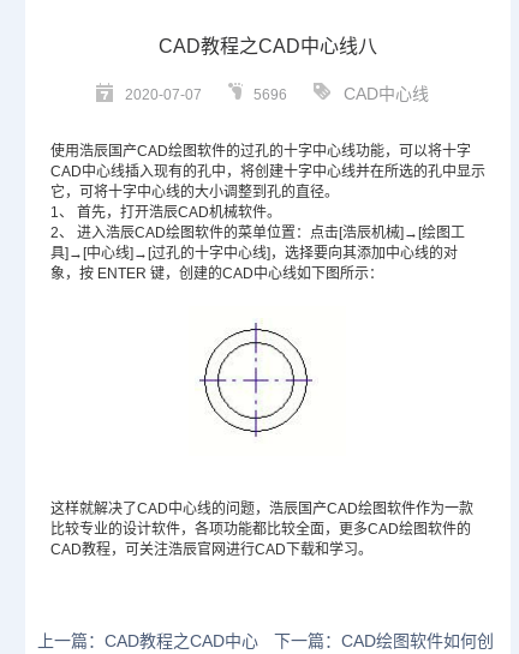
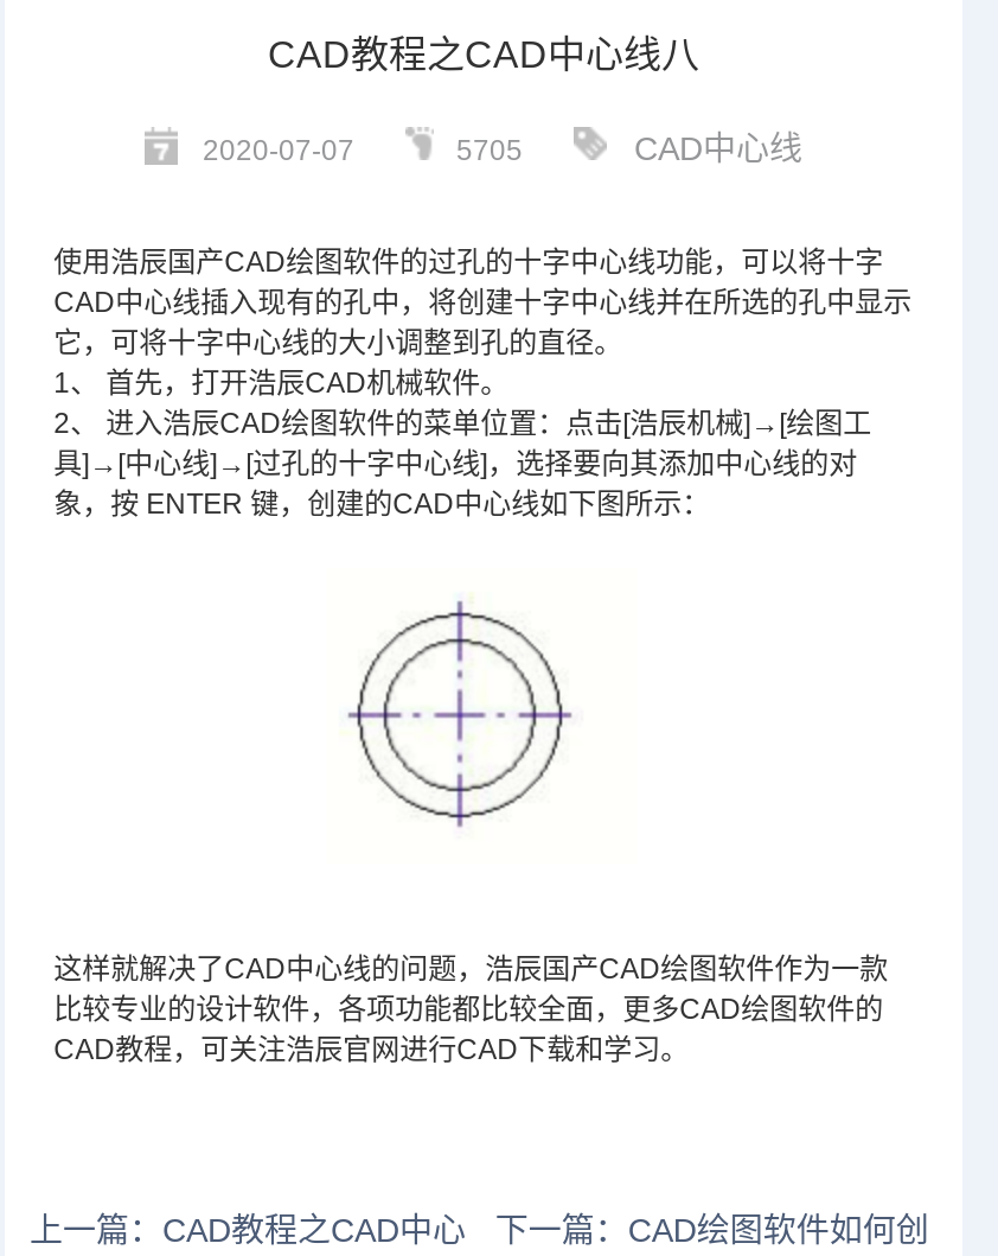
[254,87,288,104] 5696 -> [456,135,523,168] 5705

